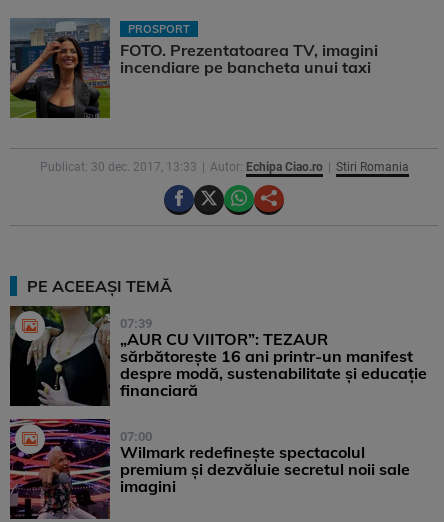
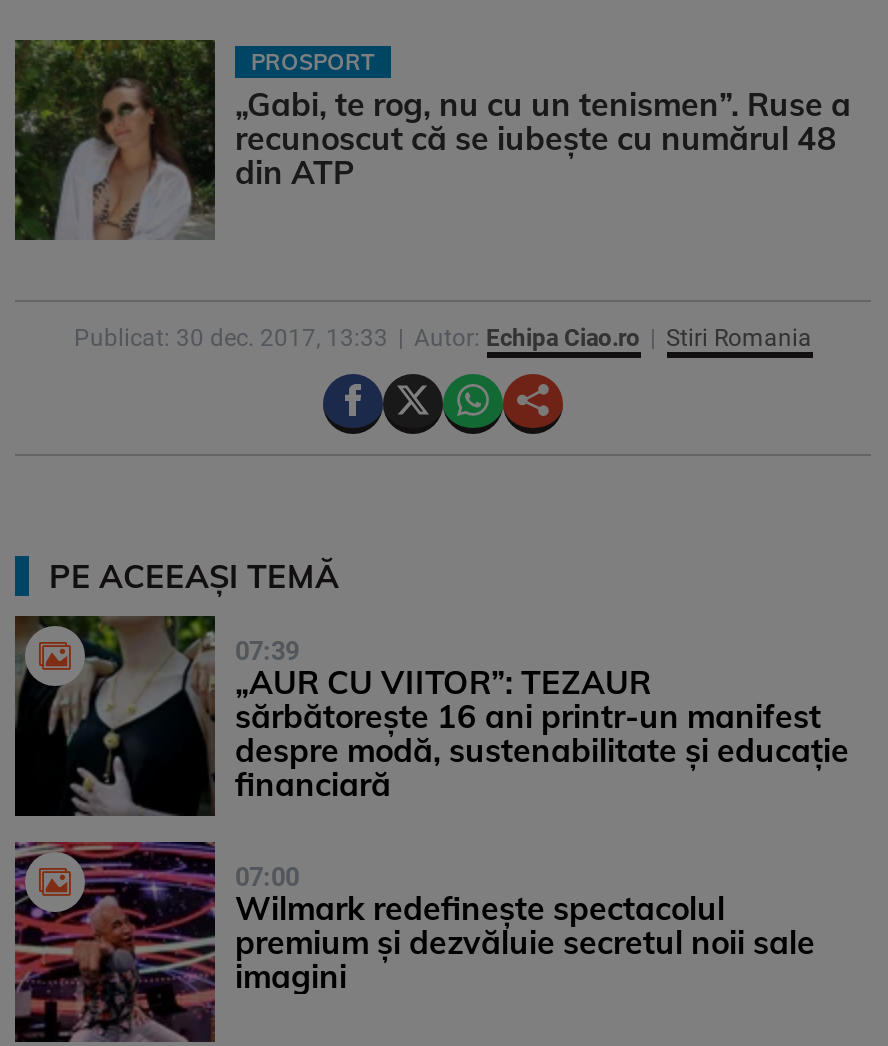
[9,18,378,119] [image] | FOTO. Prezentatoarea TV, imagini | incendiare pe bancheta unui taxi -> [13,38,851,240] [image] | „Gabi, te rog, nu cu un tenismen”. Ruse a | recunoscut că se iubește cu numărul 48 | din ATP

